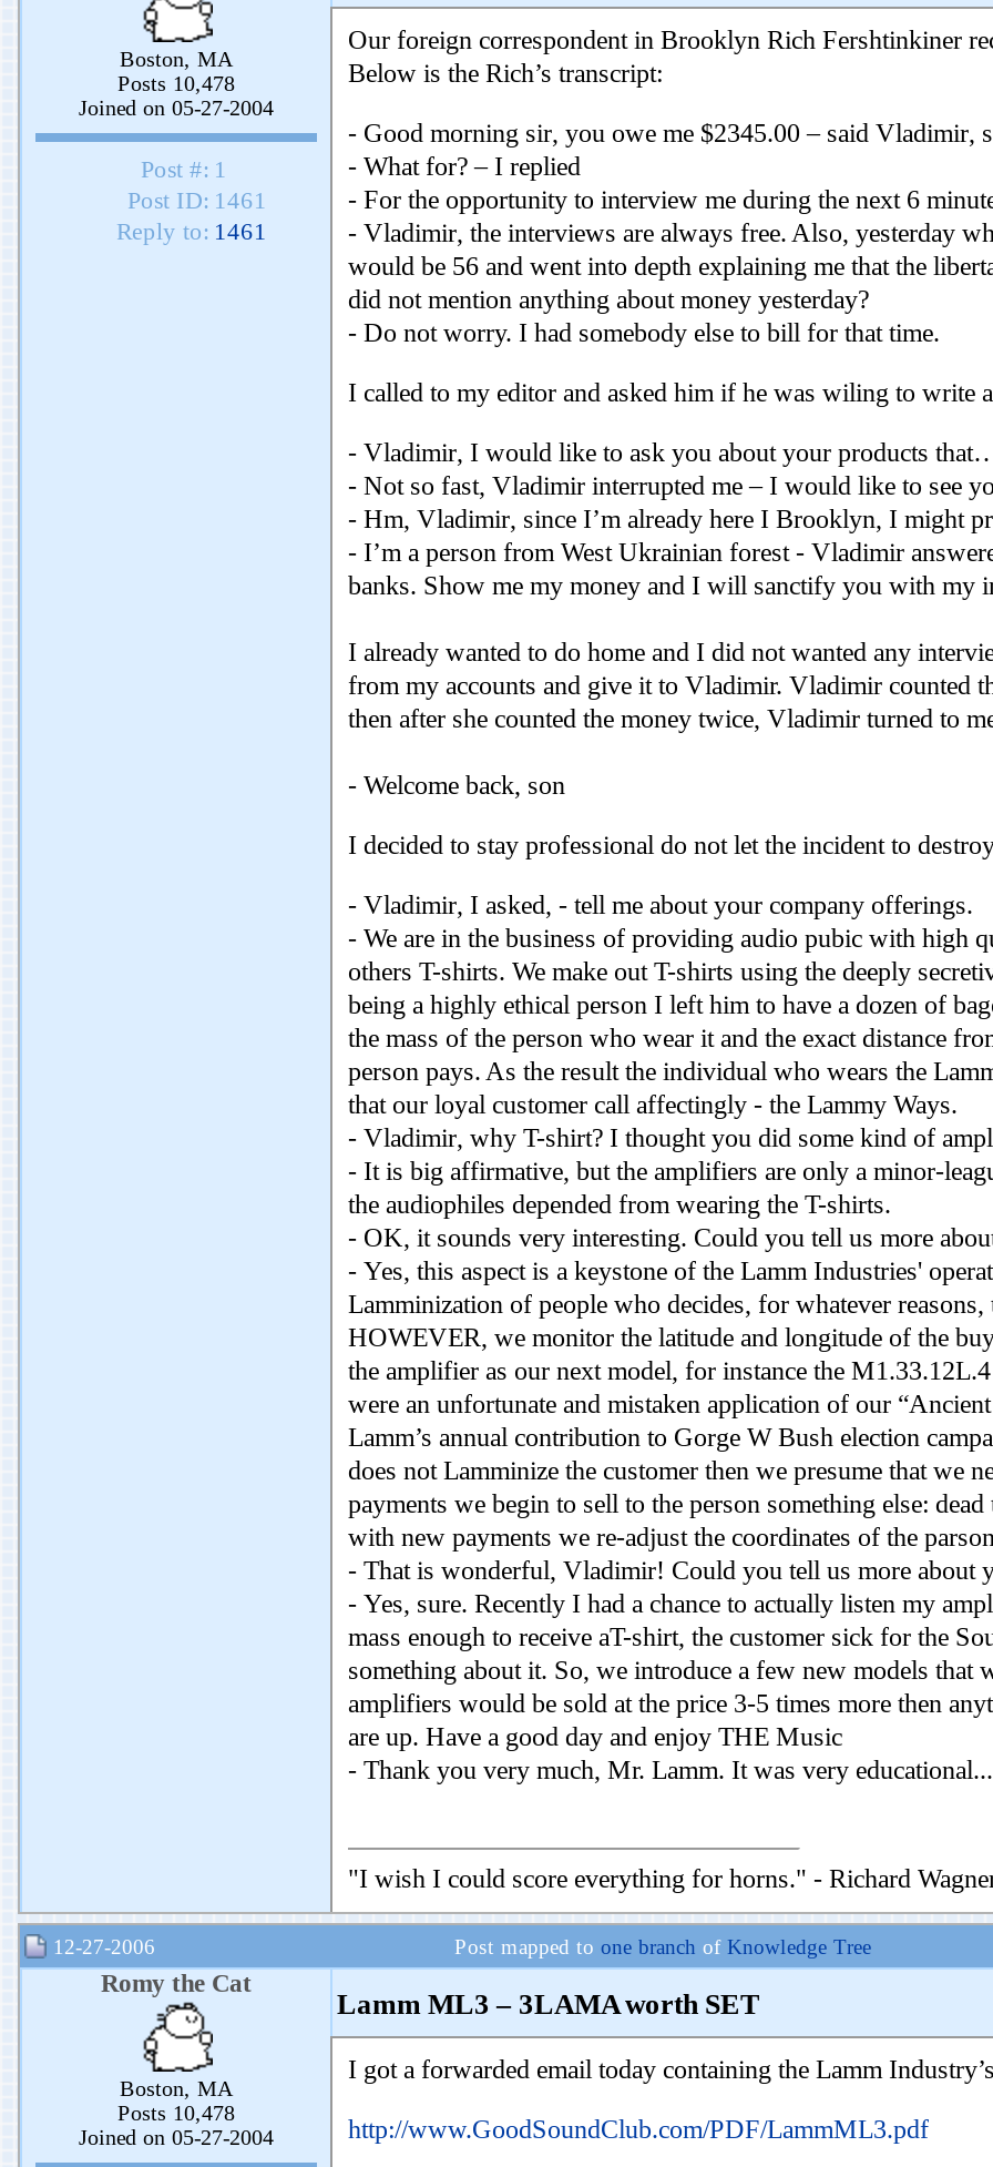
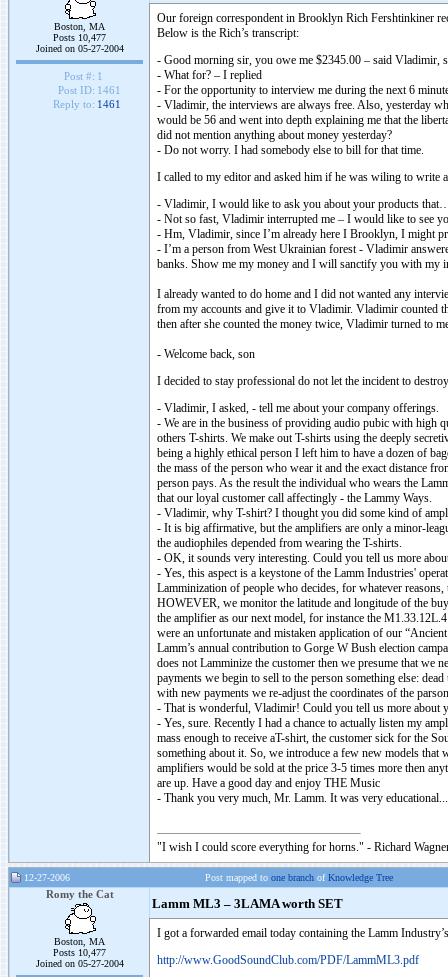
[117,71,235,95] Posts 10,478 -> [53,32,106,43] Posts 10,477
[117,2100,235,2125] Posts 10,478 -> [53,947,106,958] Posts 10,477

